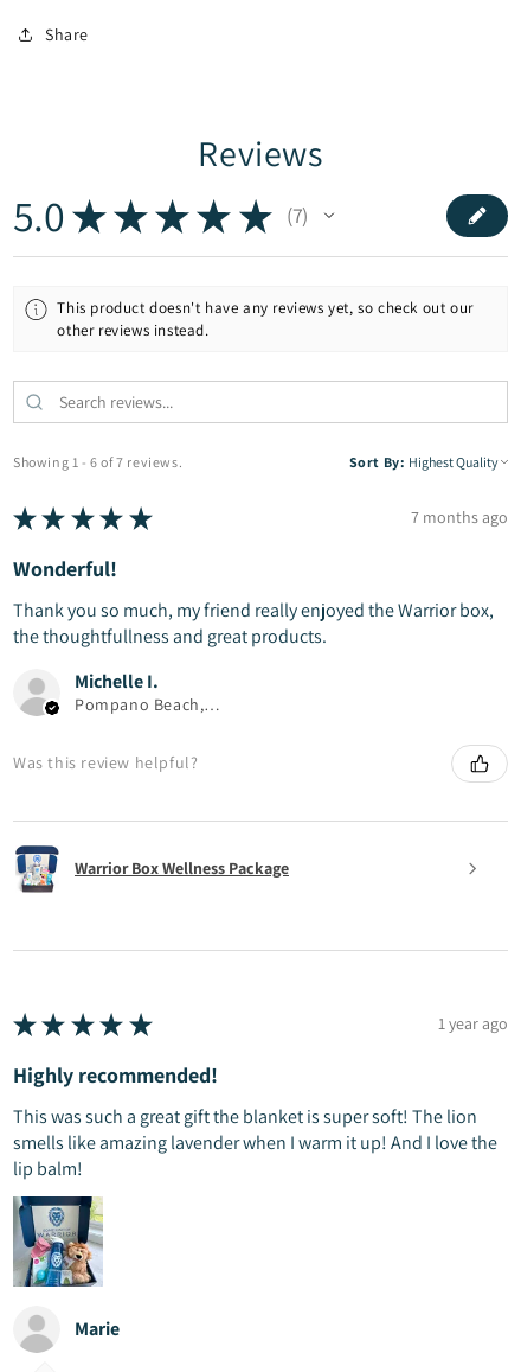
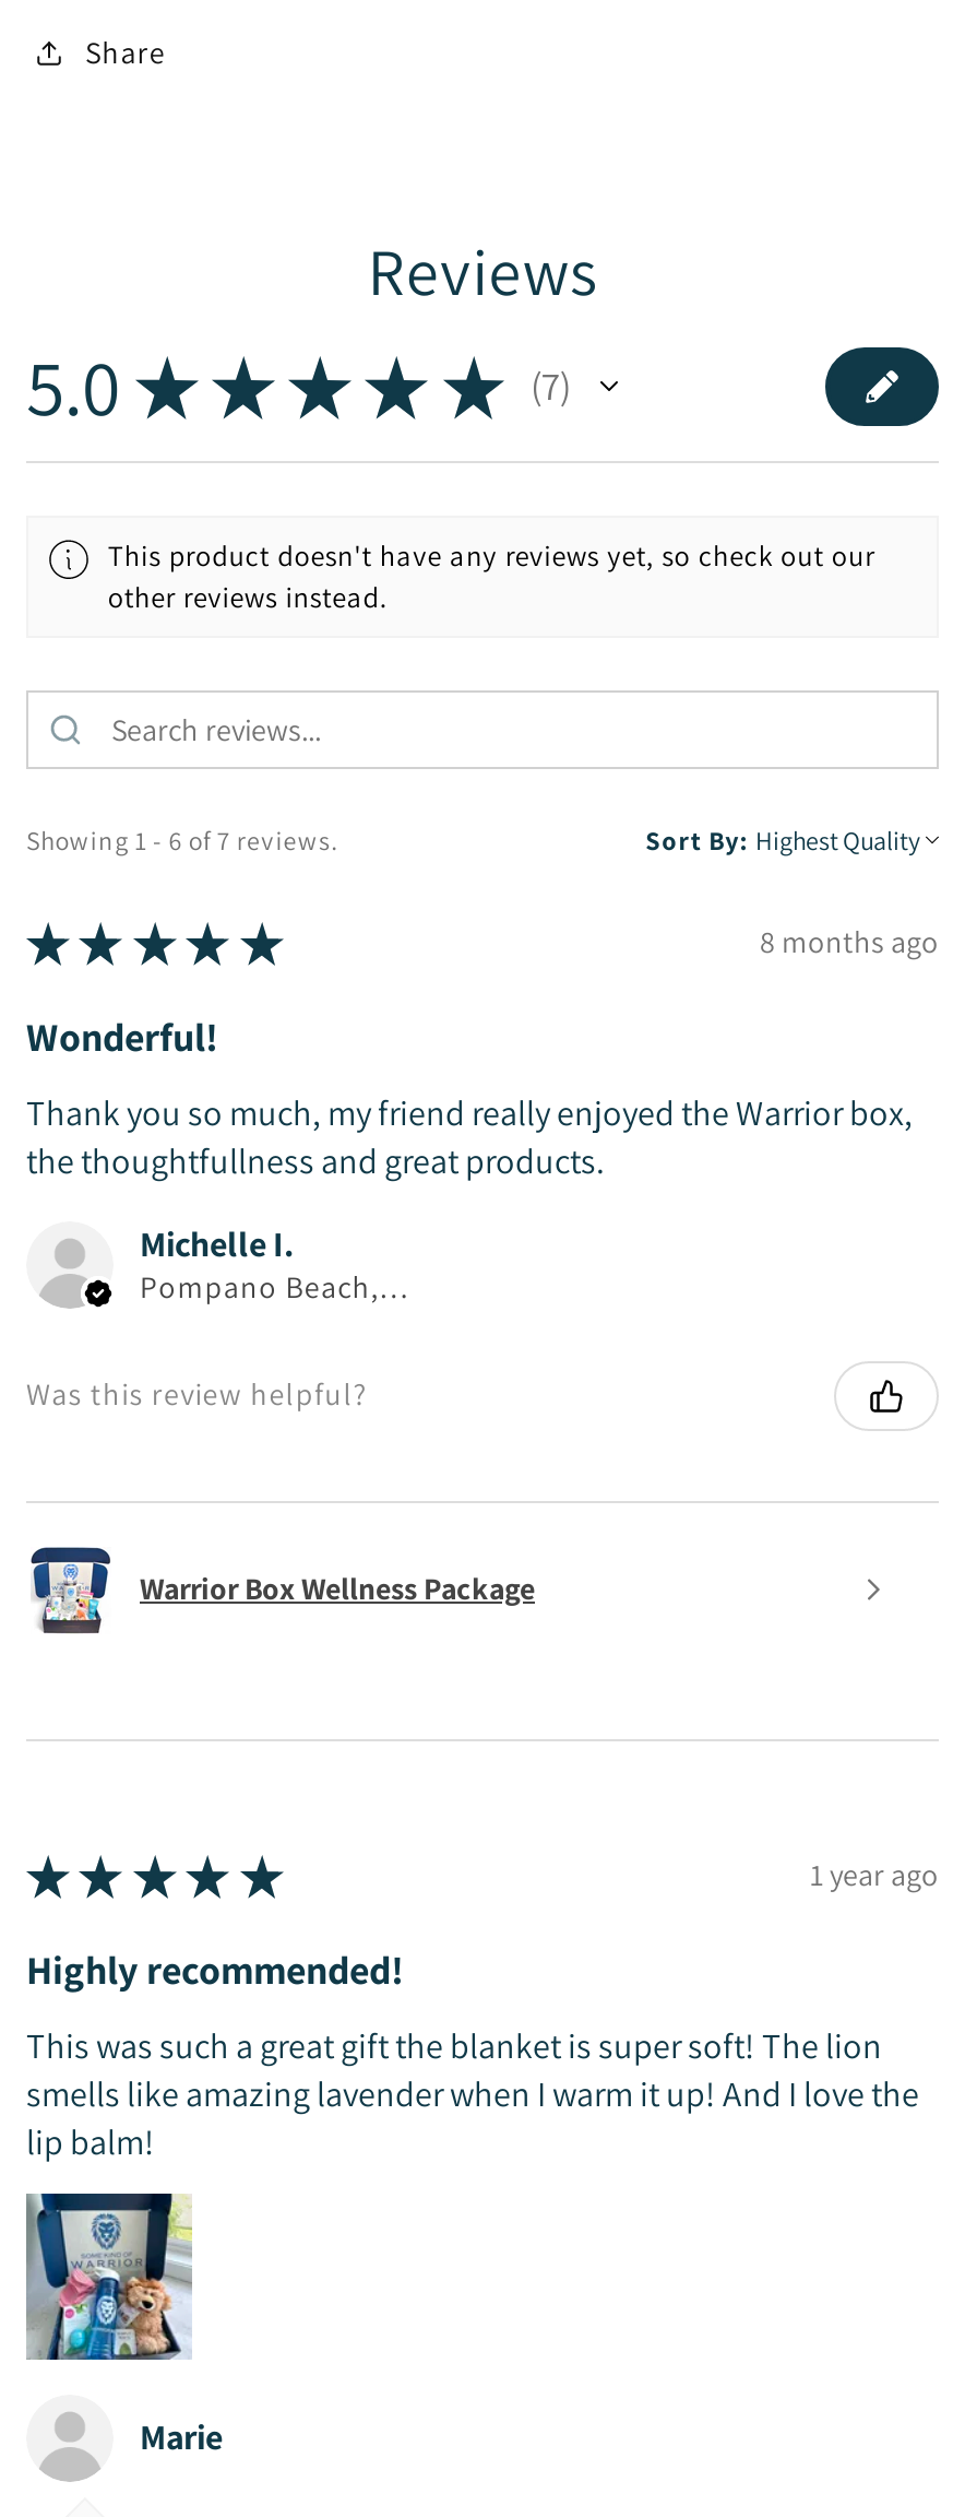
[411,507,508,528] 7 months ago -> [760,923,939,962] 8 months ago

